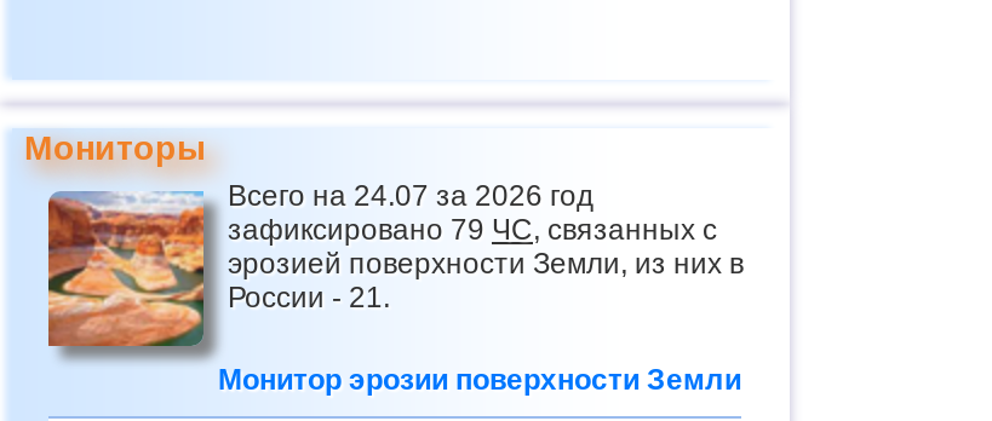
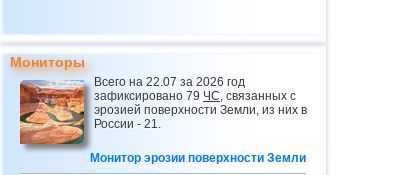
[228,179,594,213] Всего на 24.07 за 2026 год -> [94,75,245,89] Всего на 22.07 за 2026 год

